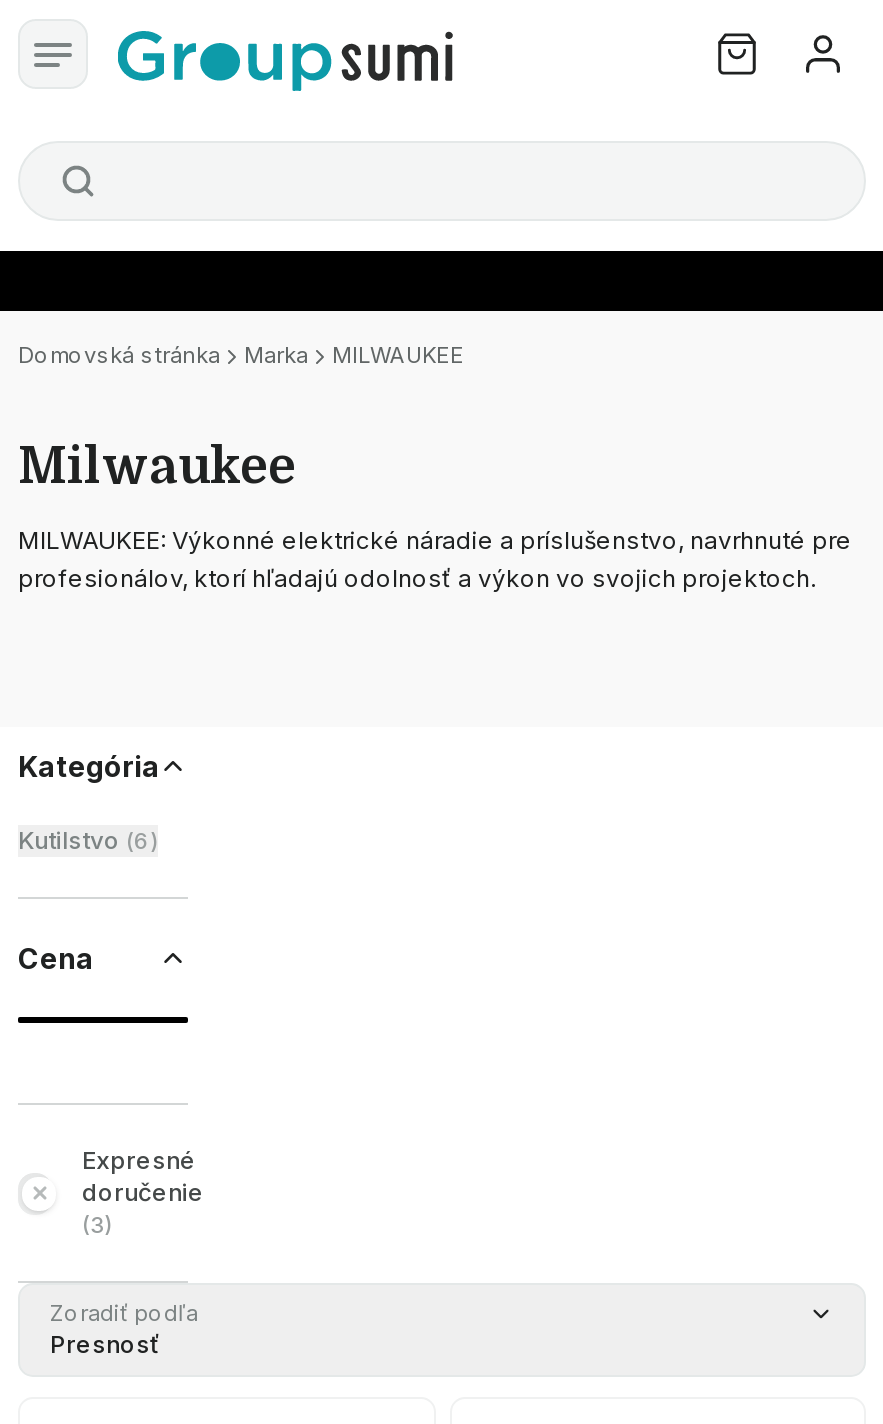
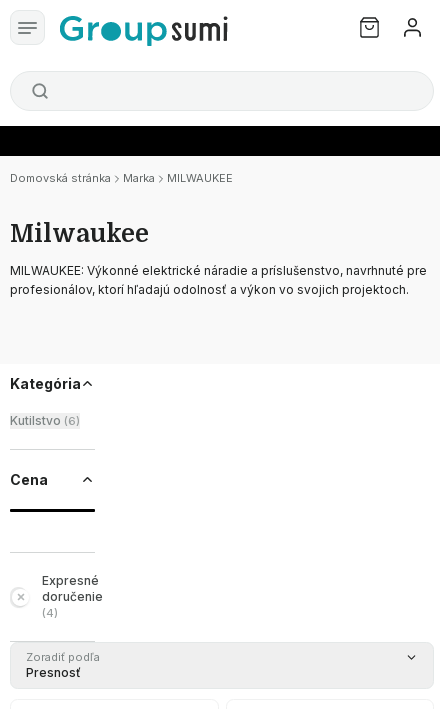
[82,1211,112,1239] (3) -> [42,606,58,620] (4)

